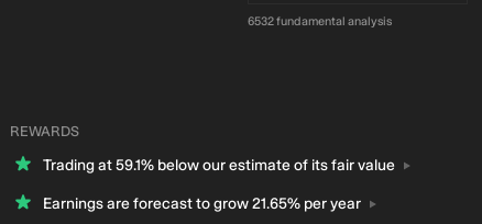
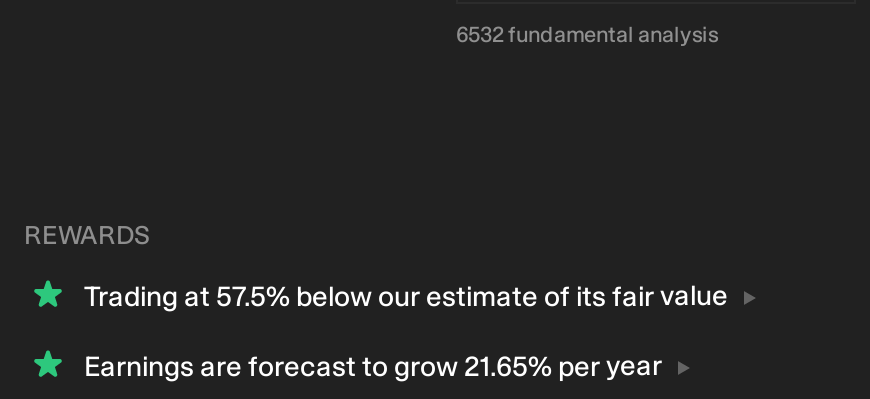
[43,156,395,175] Trading at 59.1% below our estimate of its fair value -> [84,280,728,314] Trading at 57.5% below our estimate of its fair value

